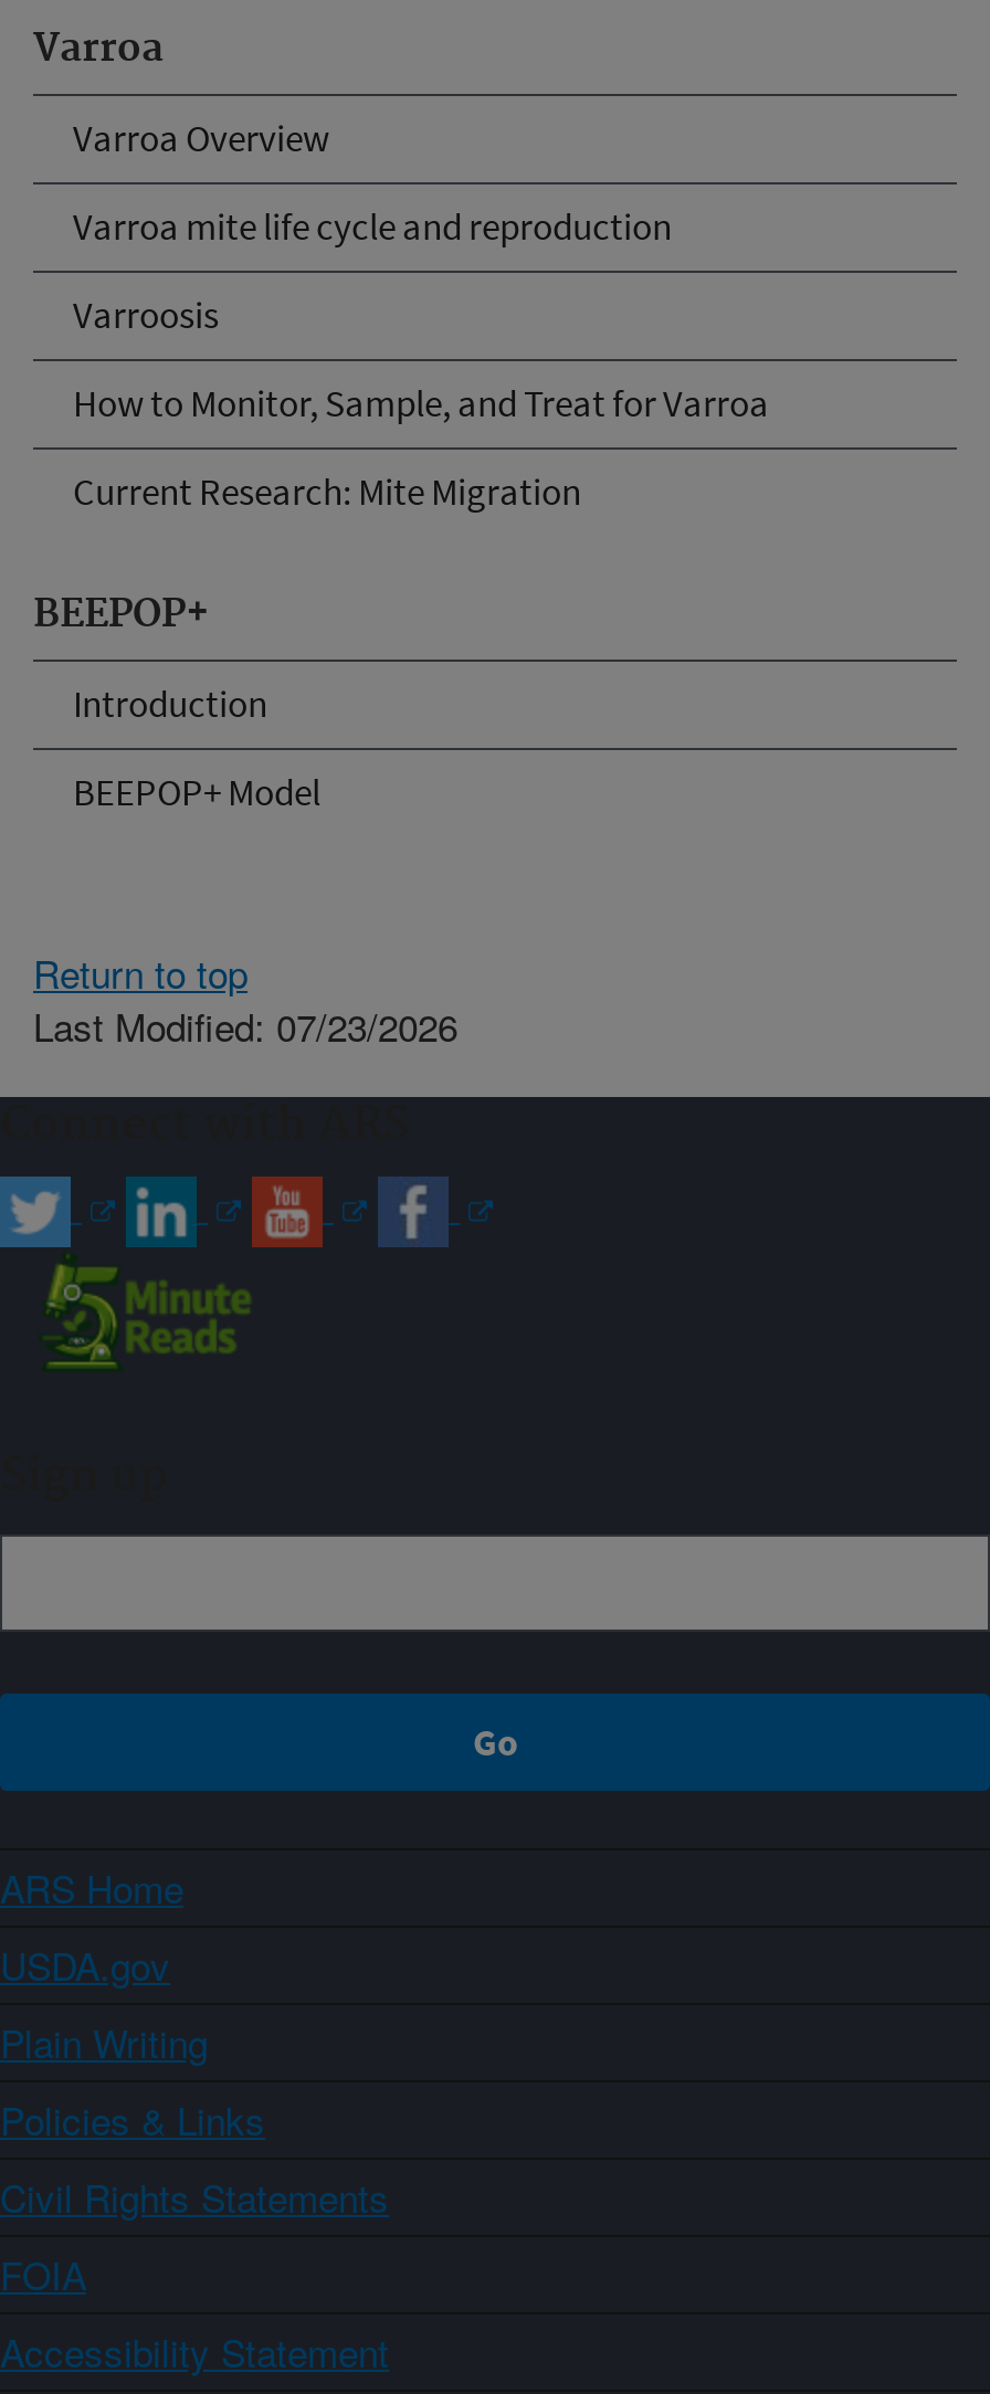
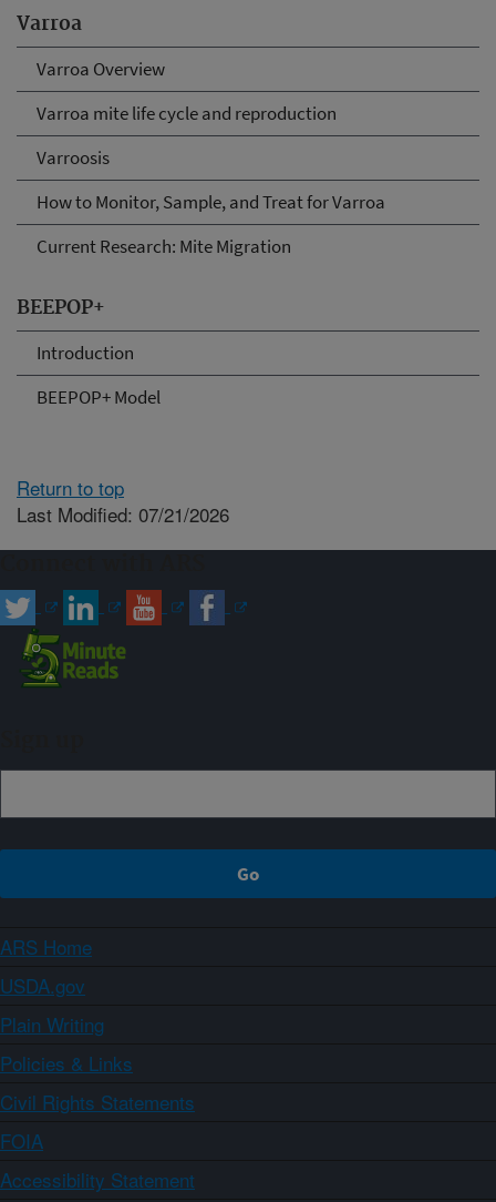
[33,996,457,1052] Last Modified: 07/23/2026 -> [17,500,229,527] Last Modified: 07/21/2026

